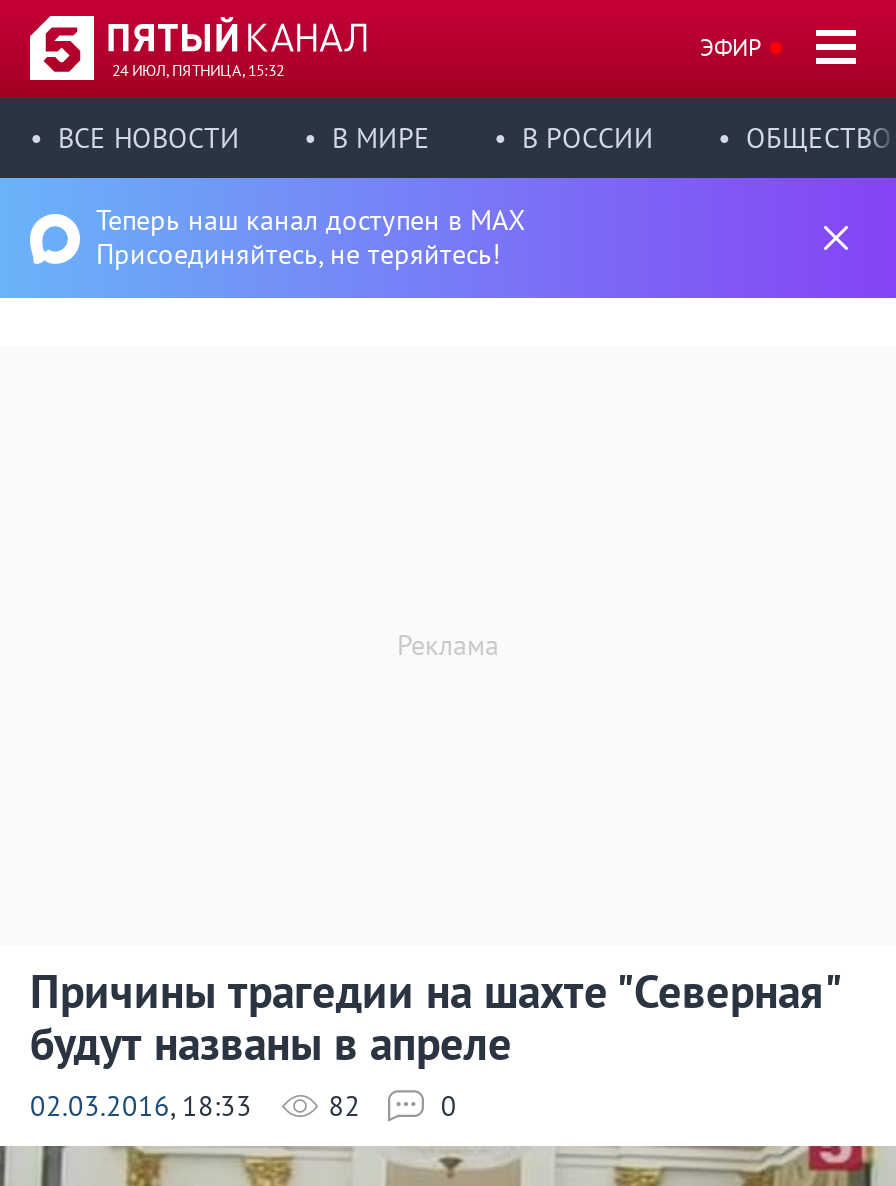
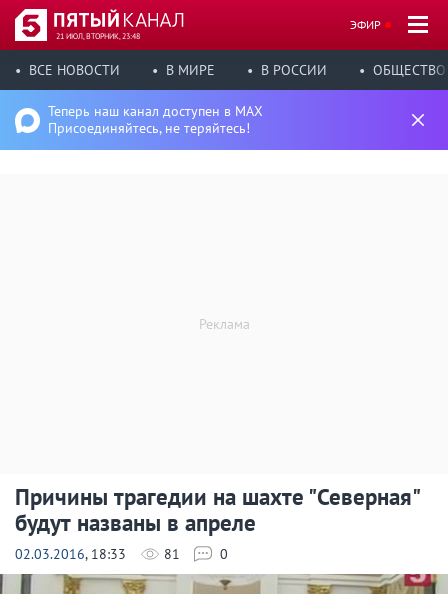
[112,60,284,80] 24 ИЮЛ, ПЯТНИЦА, 15:32 -> [56,31,140,41] 21 ИЮЛ, ВТОРНИК, 23:48
[30,1088,360,1124] 02.03.2016, 18:33 82 -> [15,545,180,563] 02.03.2016, 18:33 81

